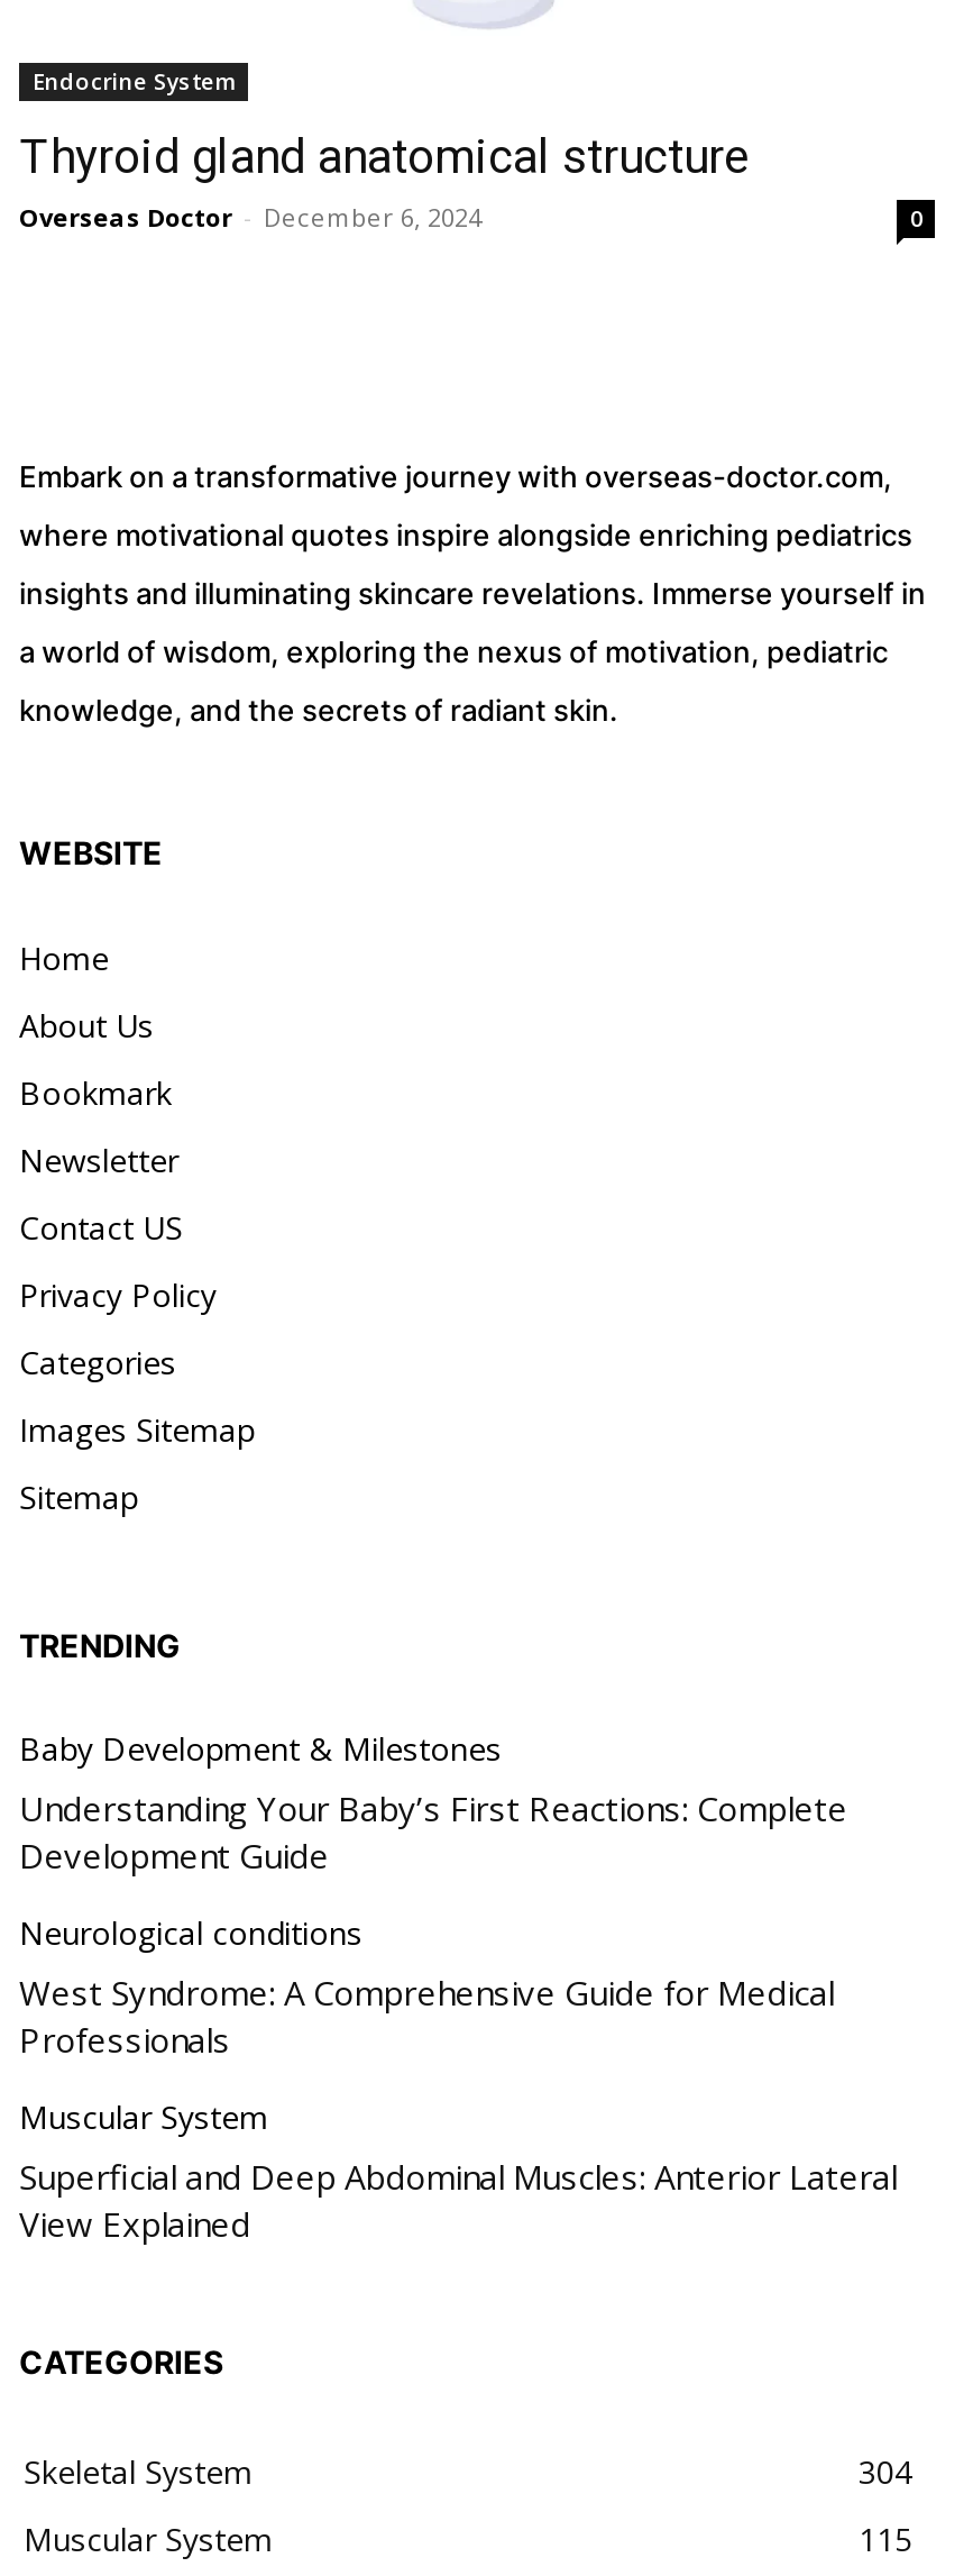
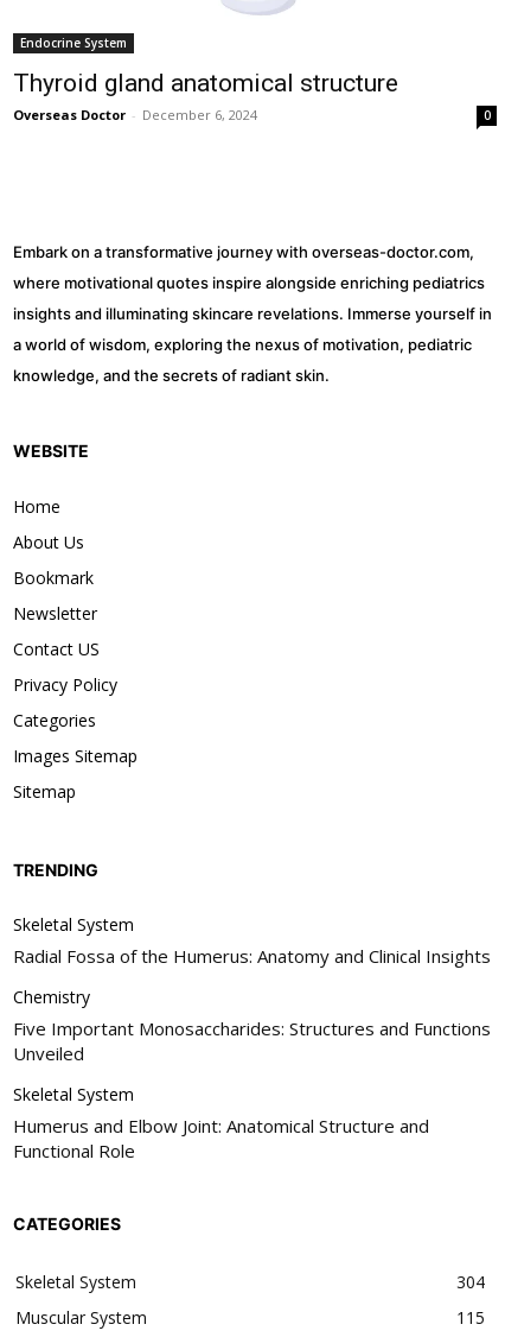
[19,1727,847,1878] Baby Development & Milestones | Understanding Your Baby’s First Reactions: Complete | Development Guide -> [13,913,491,968] Skeletal System | Radial Fossa of the Humerus: Anatomy and Clinical Insights
[19,1911,834,2062] Neurological conditions | West Syndrome: A Comprehensive Guide for Medical | Professionals -> [13,986,491,1065] Chemistry | Five Important Monosaccharides: Structures and Functions | Unveiled
[19,2096,897,2246] Muscular System | Superficial and Deep Abdominal Muscles: Anterior Lateral | View Explained -> [13,1083,429,1163] Skeletal System | Humerus and Elbow Joint: Anatomical Structure and | Functional Role

